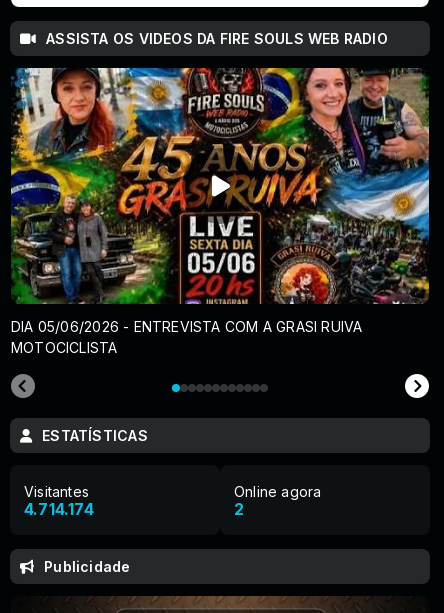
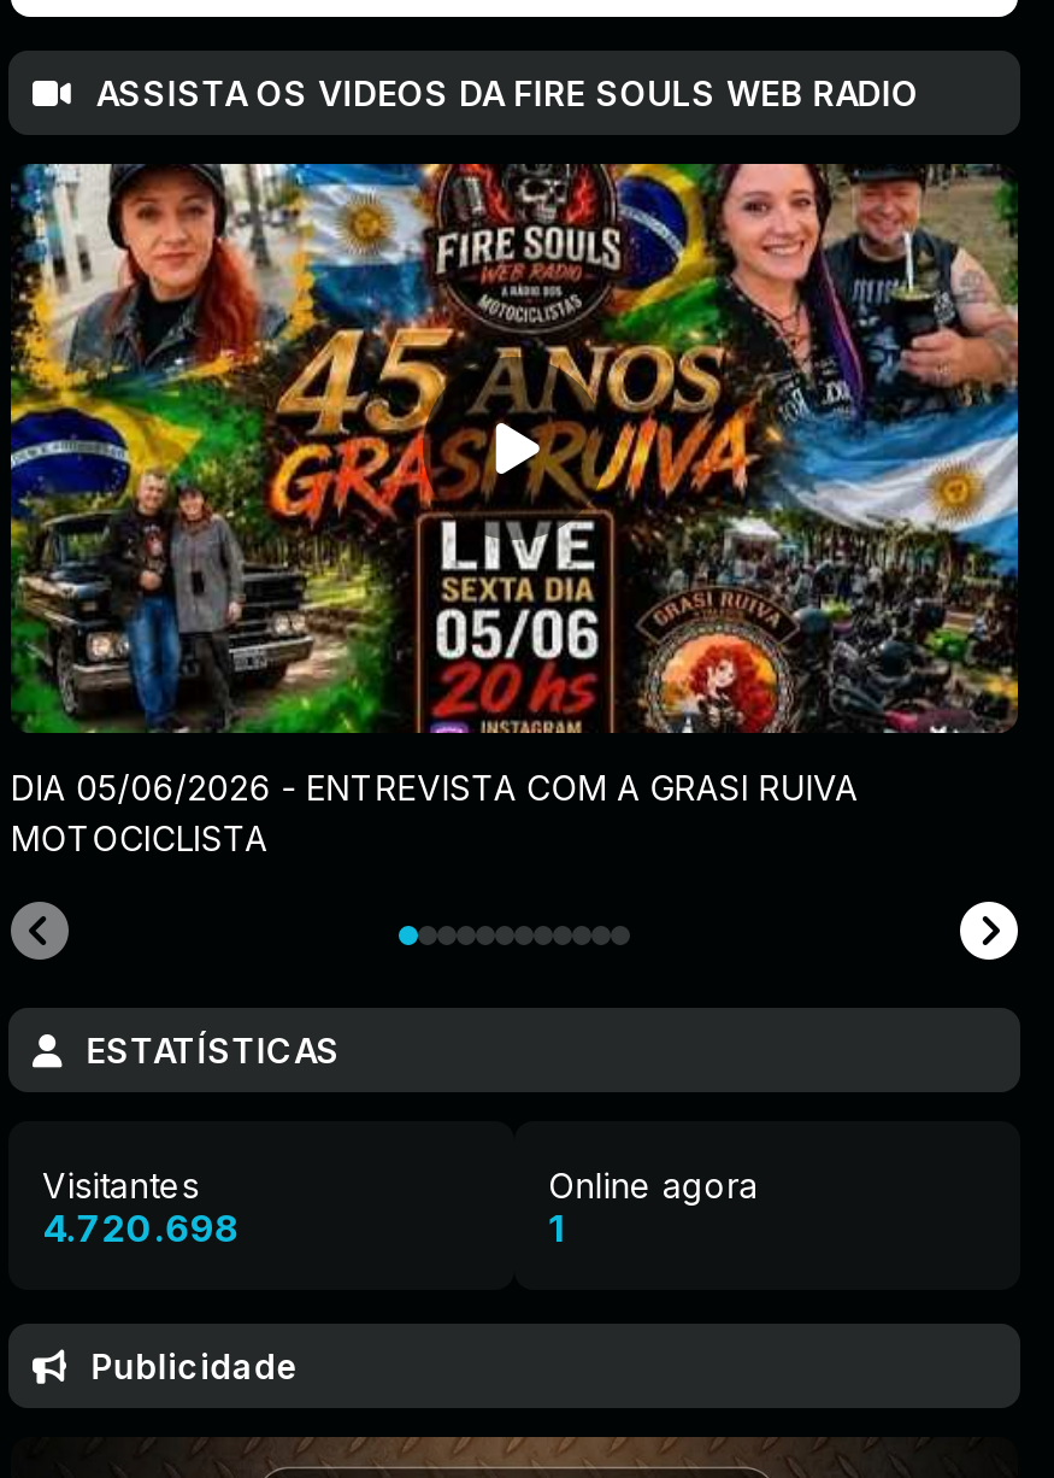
[24,500,94,519] 4.714.174 -> [42,1206,239,1252] 4.720.698
[234,500,244,519] 2 -> [548,1206,563,1252] 1

